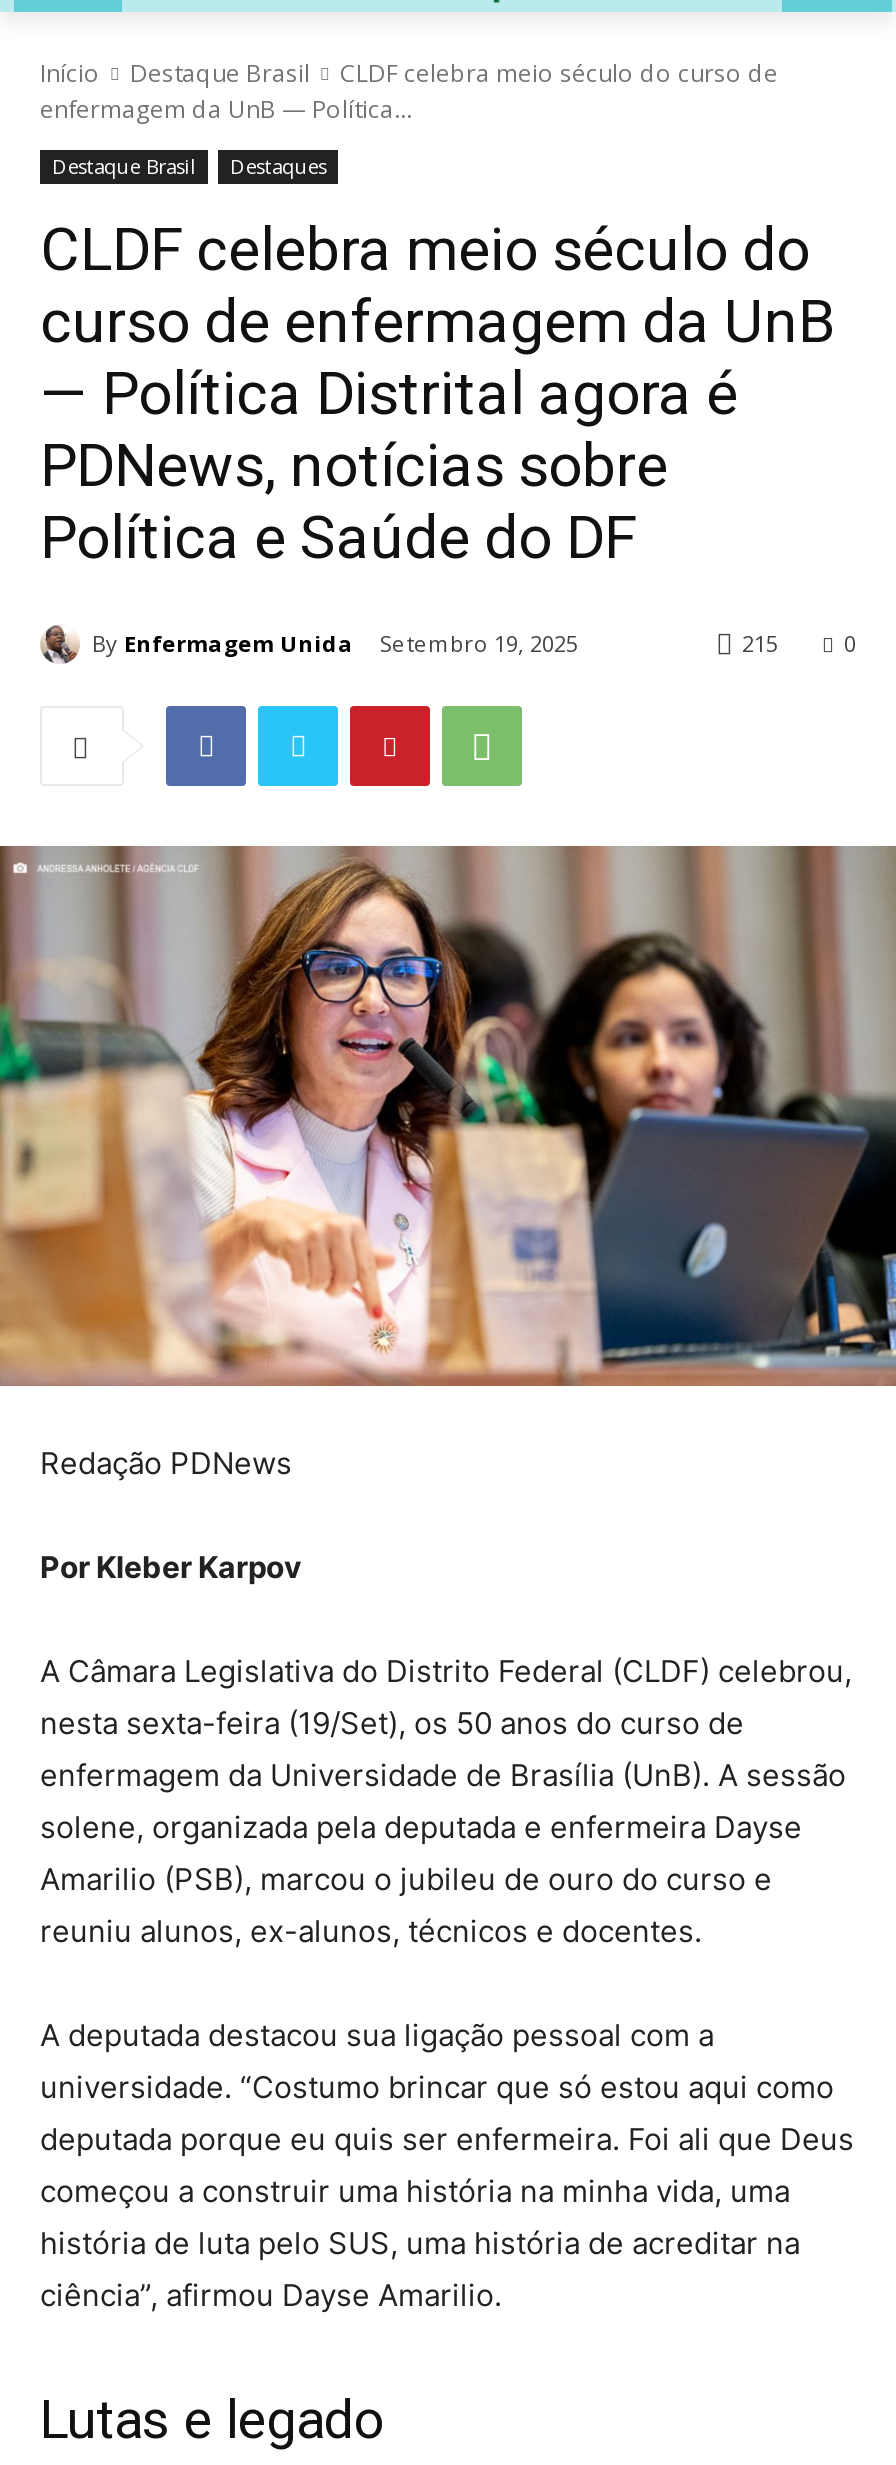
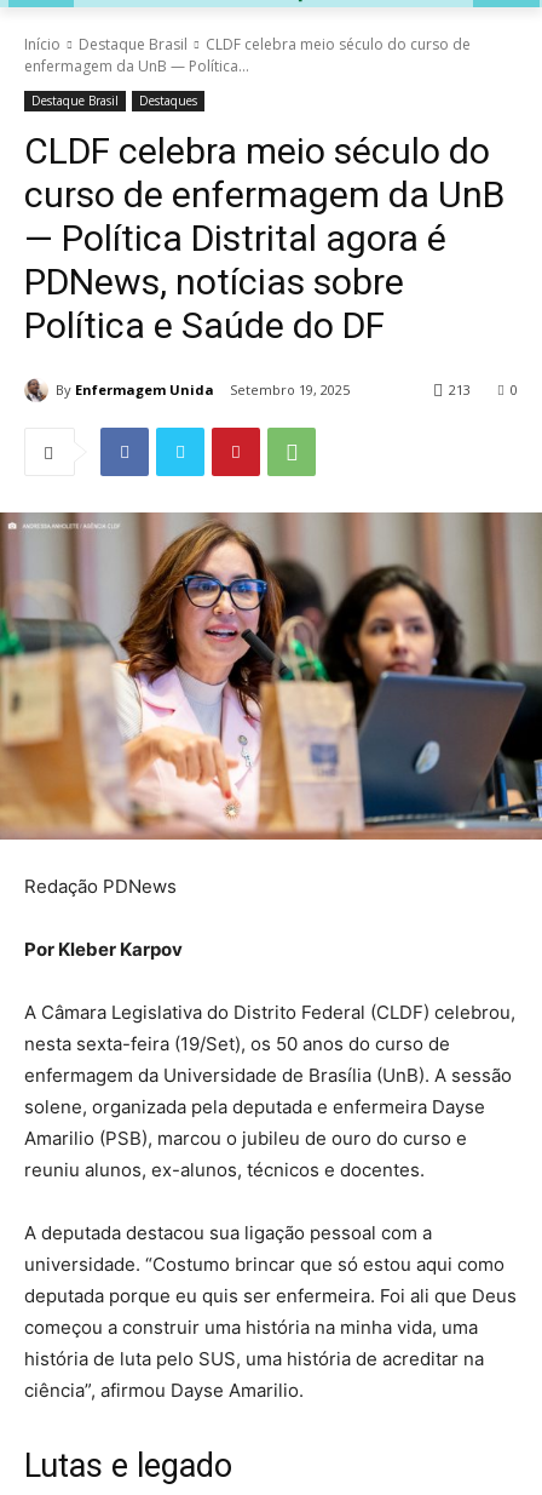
[742,628,778,658] 215 -> [449,381,471,399] 213

